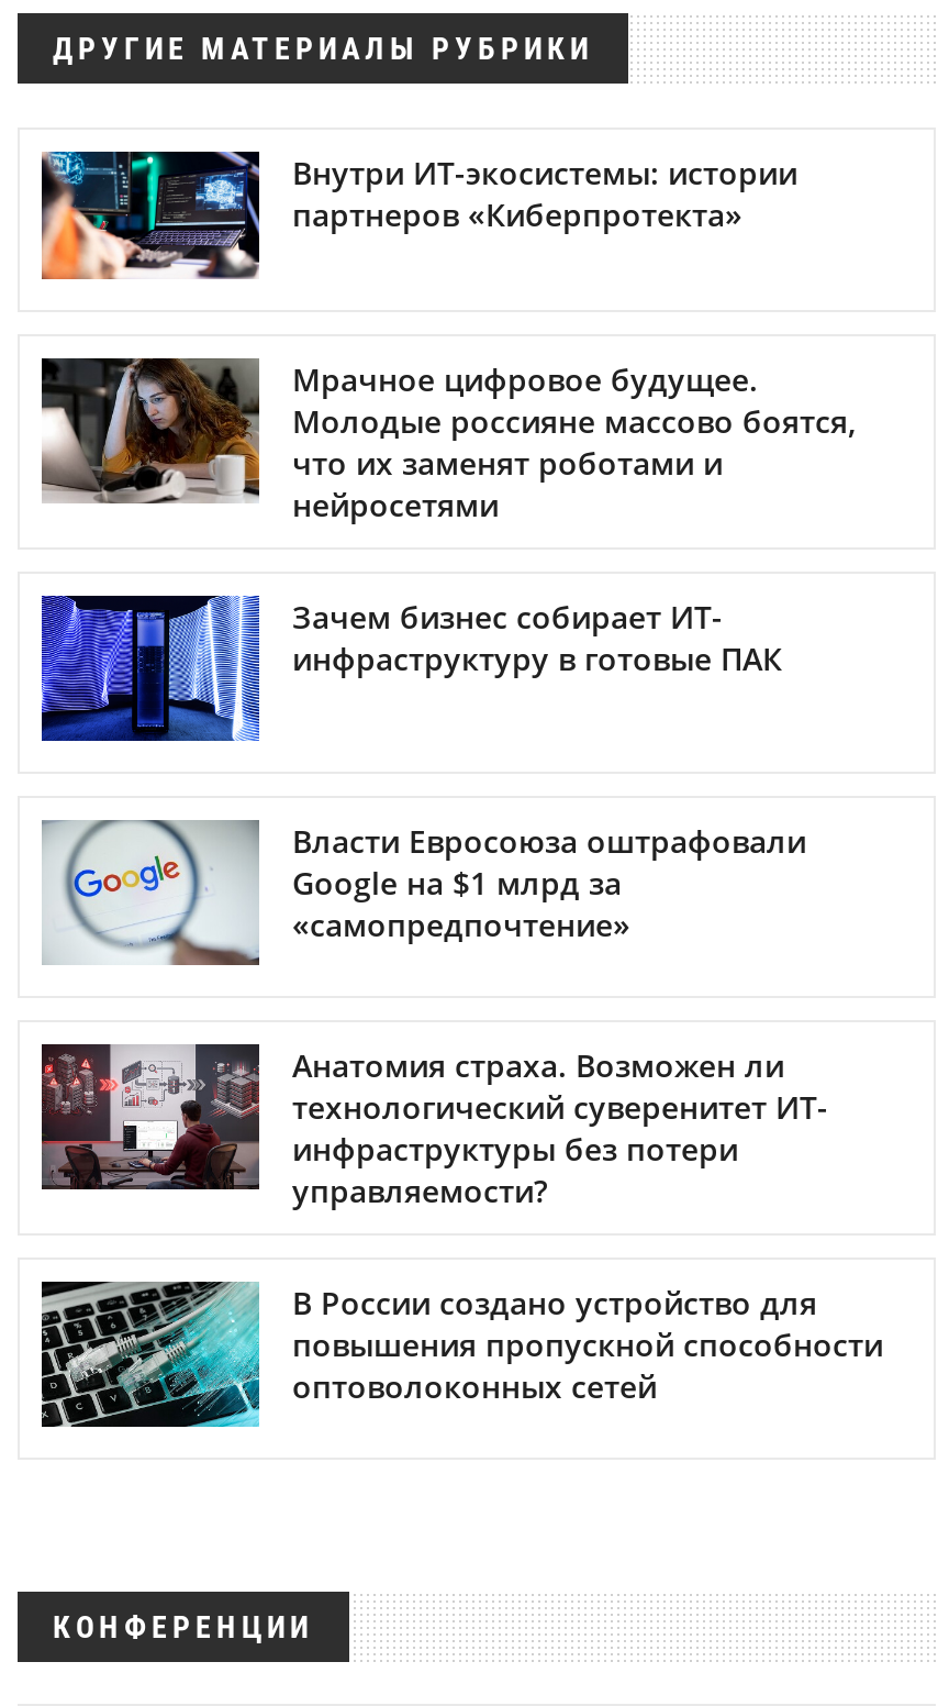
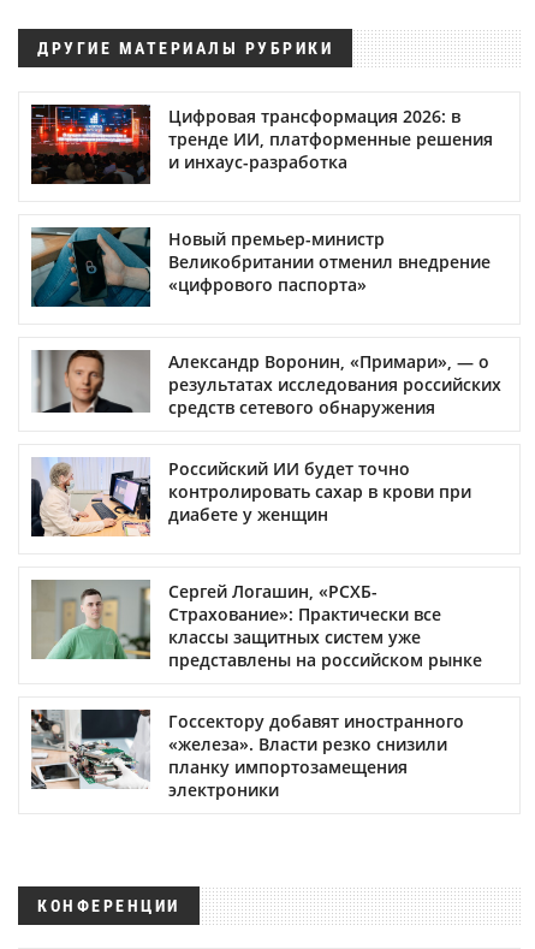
[40,149,797,297] [image] | Внутри ИТ-экосистемы: истории | партнеров «Киберпротекта» -> [30,103,493,185] [image] | Цифровая трансформация 2026: в | тренде ИИ, платформенные решения | и инхаус-разработка
[40,356,857,525] [image] | Мрачное цифровое будущее. | Молодые россияне массово боятся, | что их заменят роботами и | нейросетями -> [30,218,491,308] [image] | Новый премьер-министр | Великобритании отменил внедрение | «цифрового паспорта»
[40,594,782,743] [image] | Зачем бизнес собирает ИТ- | инфраструктуру в готовые ПАК -> [31,348,501,421] [image] | Александр Воронин, «Примари», — о | результатах исследования российских | средств сетевого обнаружения
[42,809,806,967] [image] | Власти Евросоюза оштрафовали | Google на $1 млрд за | «самопредпочтение» -> [30,457,471,544] [image] | Российский ИИ будет точно | контролировать сахар в крови при | диабете у женщин
[40,1031,828,1210] [image] | Анатомия страха. Возможен ли | технологический суверенитет ИТ- | инфраструктуры без потери | управляемости? -> [30,579,482,671] [image] | Сергей Логашин, «РСХБ- | Страхование»: Практически все | классы защитных систем уже | представлены на российском рынке
[40,1269,883,1429] [image] | В России создано устройство для | повышения пропускной способности | оптоволоконных сетей -> [30,708,464,801] [image] | Госсектору добавят иностранного | «железа». Власти резко снизили | планку импортозамещения | электроники

